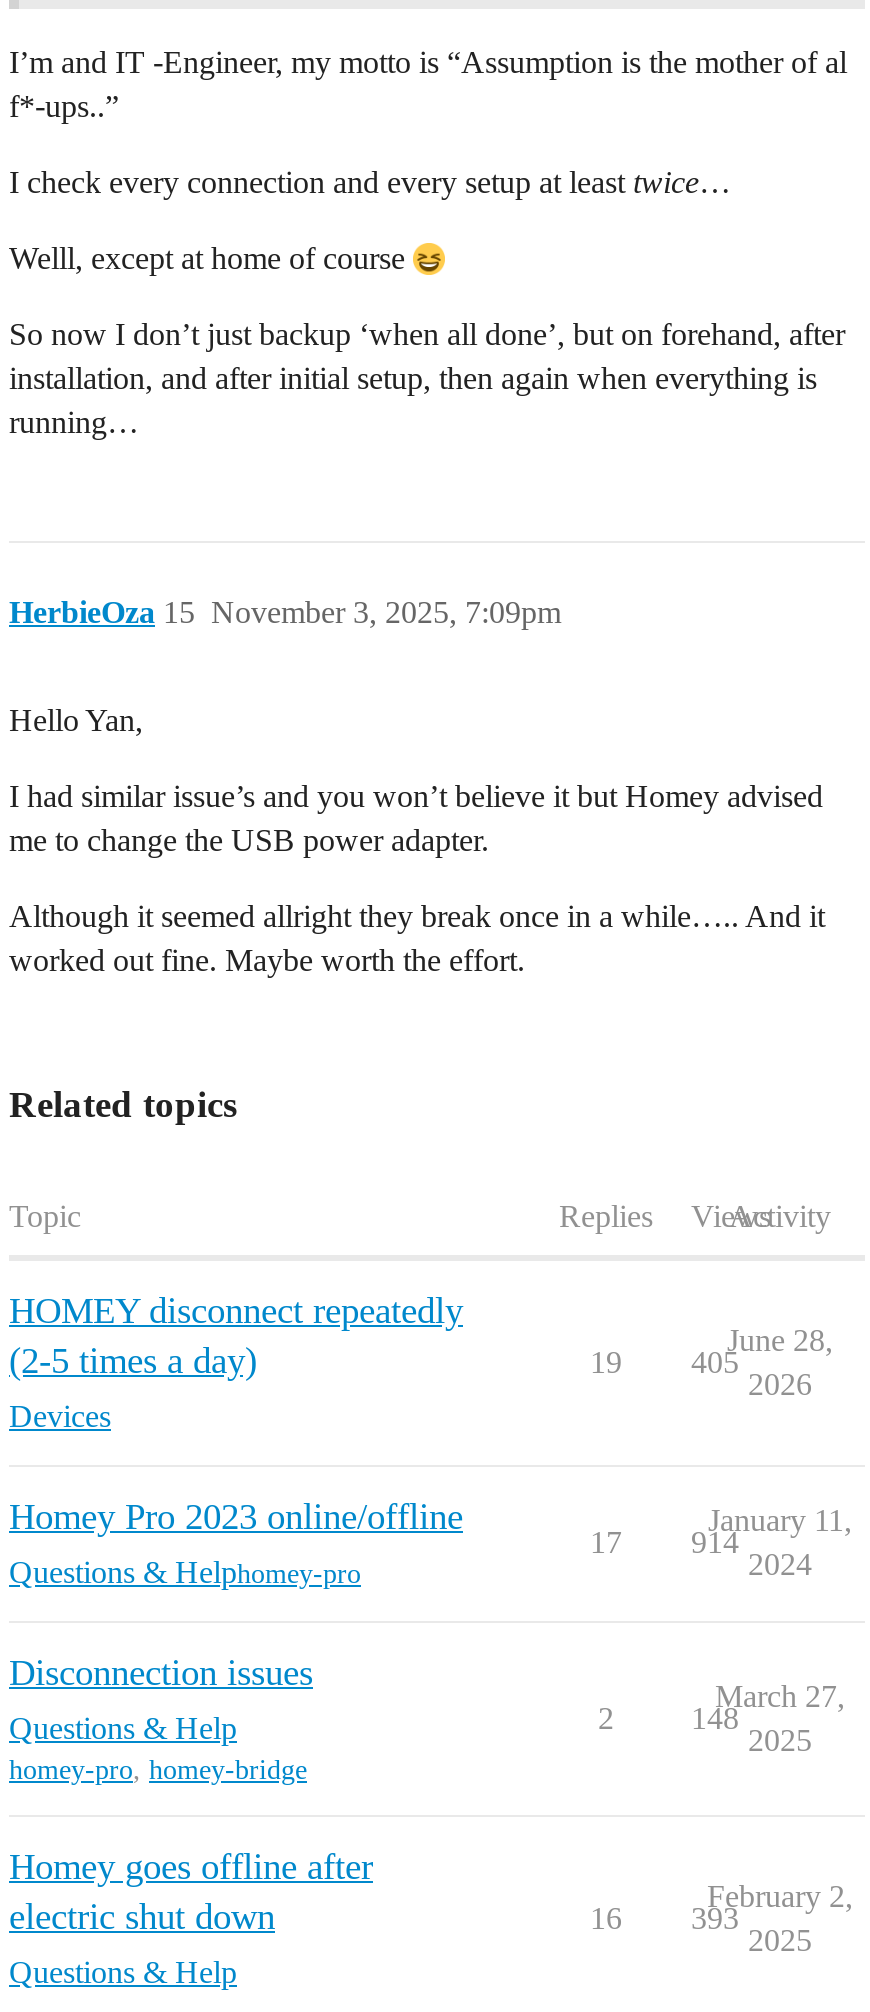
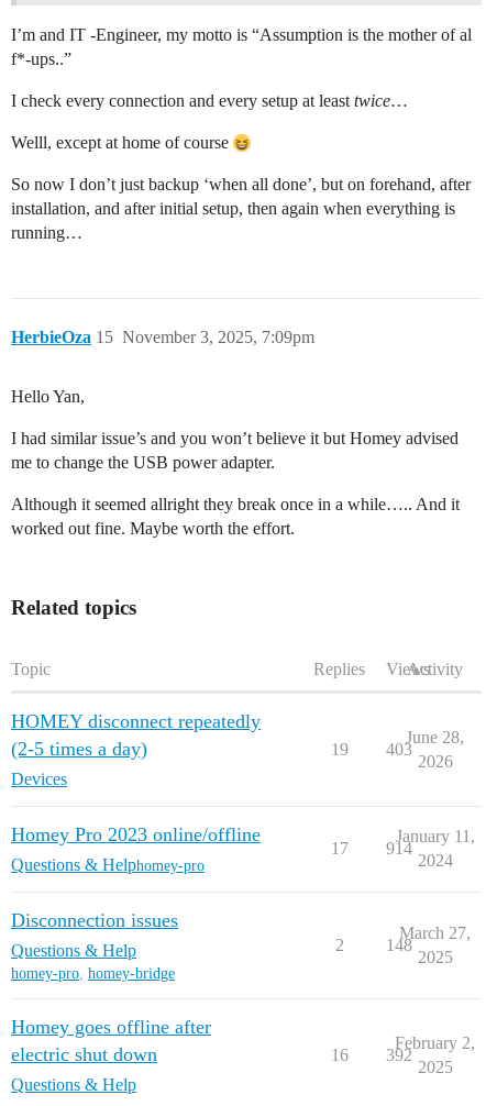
[691,1345,739,1379] 405 -> [386,740,412,759] 403
[691,1901,739,1935] 393 -> [386,1046,412,1065] 392

